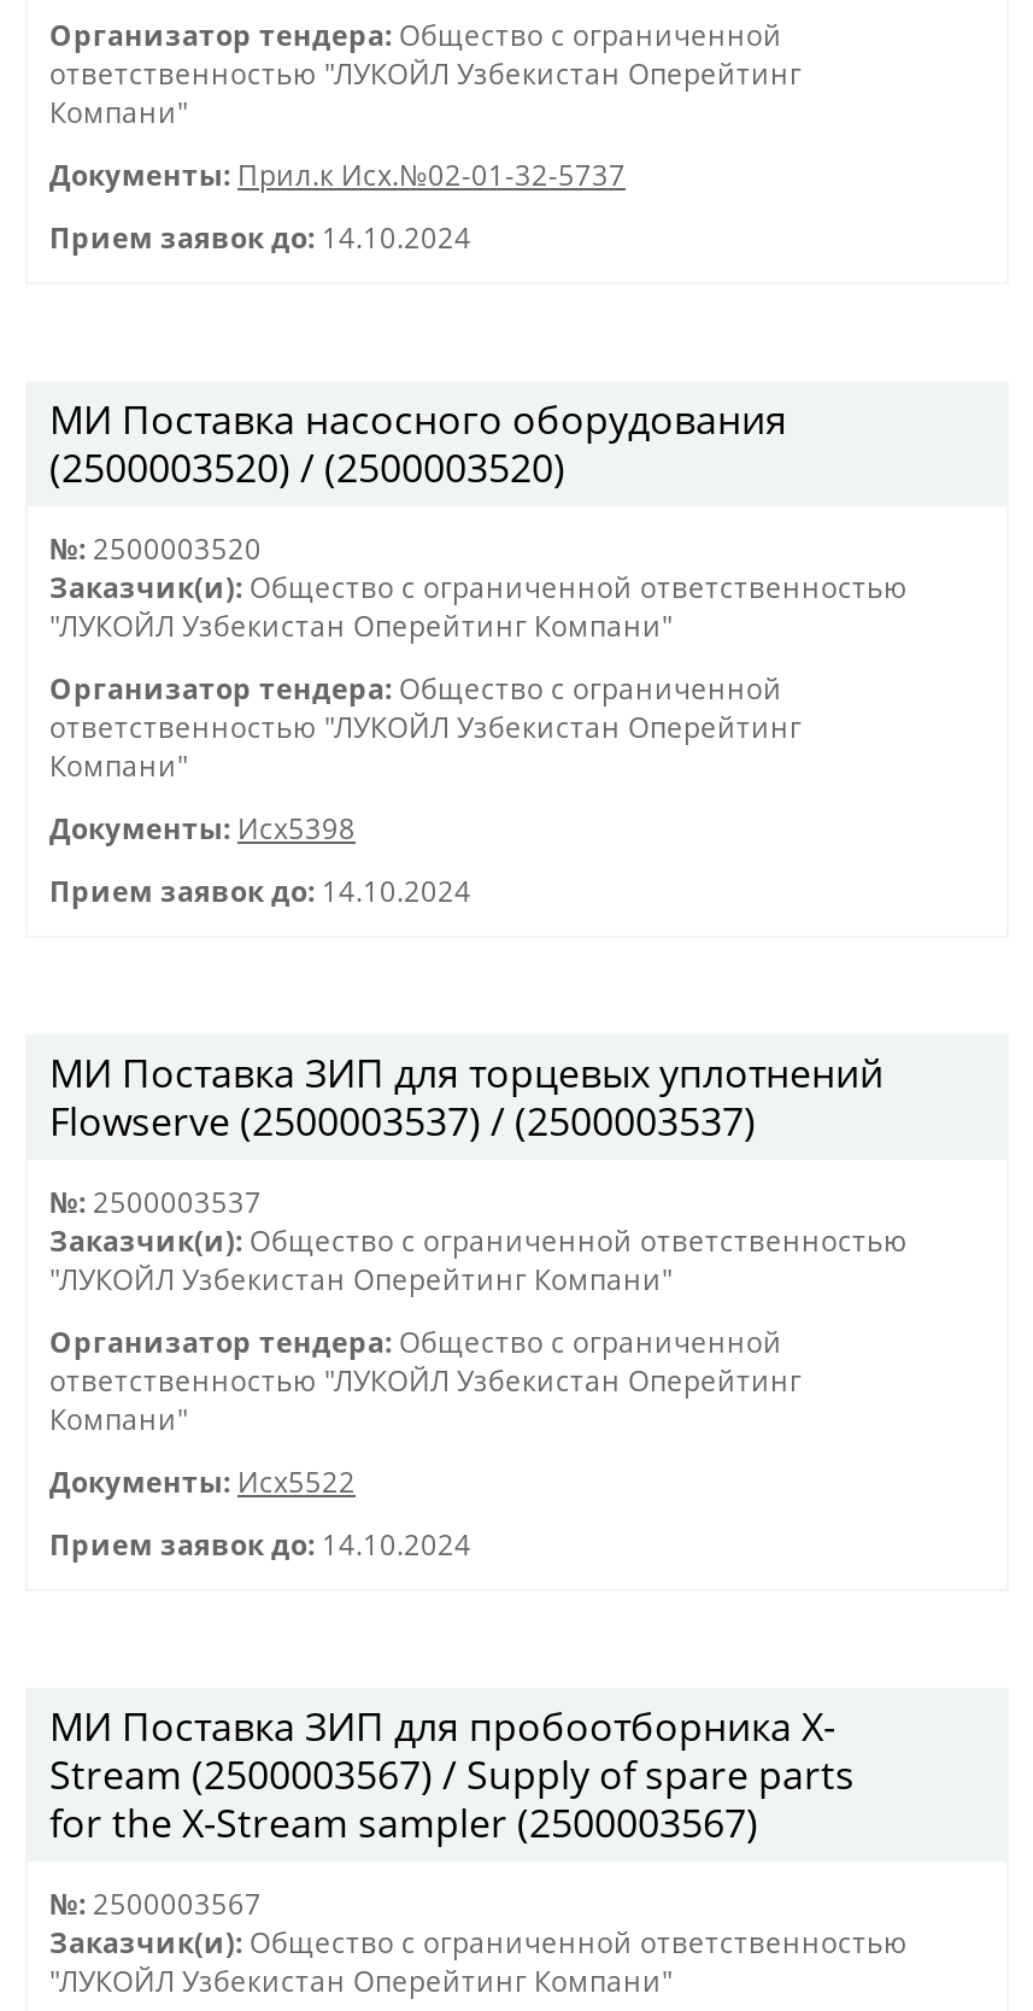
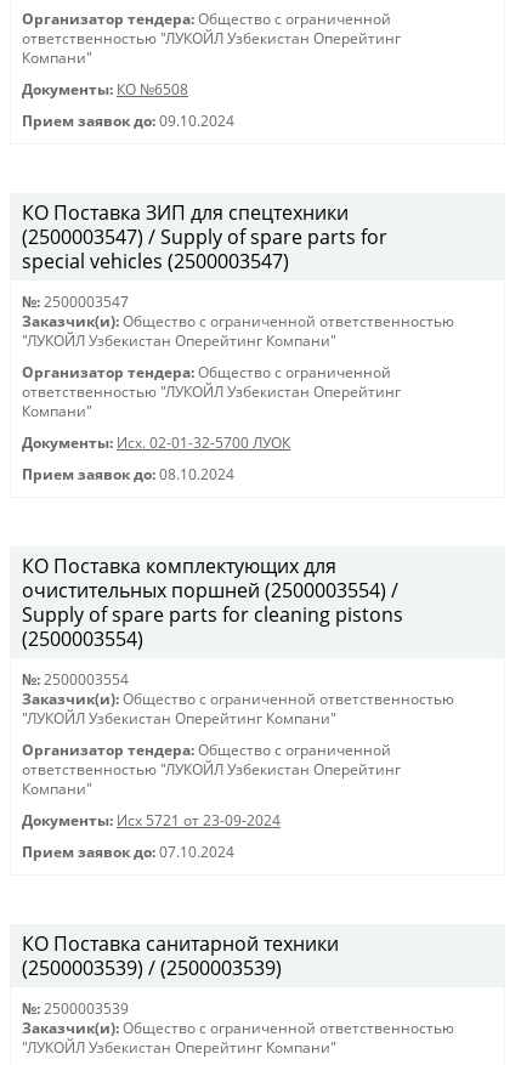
[49,157,626,193] Документы: Прил.к Исх.№02-01-32-5737 -> [22,80,188,98] Документы: КО №6508
[49,219,471,256] Прием заявок до: 14.10.2024 -> [22,112,234,130] Прием заявок до: 09.10.2024
[49,393,787,494] МИ Поставка насосного оборудования | (2500003520) / (2500003520) -> [22,199,387,274] КО Поставка ЗИП для спецтехники | (2500003547) / Supply of spare parts for | special vehicles (2500003547)
[49,530,262,567] №: 2500003520 -> [22,293,129,311] №: 2500003547
[49,810,356,846] Документы: Исх5398 -> [22,434,290,452] Документы: Исх. 02-01-32-5700 ЛУОК
[49,873,471,909] Прием заявок до: 14.10.2024 -> [22,465,234,483] Прием заявок до: 08.10.2024
[49,1046,884,1148] МИ Поставка ЗИП для торцевых уплотнений | Flowserve (2500003537) / (2500003537) -> [22,553,403,652] КО Поставка комплектующих для | очистительных поршней (2500003554) / | Supply of spare parts for cleaning pistons | (2500003554)
[49,1184,262,1220] №: 2500003537 -> [22,670,129,689] №: 2500003554
moved [49,1223,908,1437] -> [22,690,454,798]: Заказчик(и): Общество с ограниченной ответственностью | "ЛУКОЙЛ Узбекистан Оперейтинг Компани" | Организатор тендера: Общество с ограниченной | ответственностью "ЛУКОЙЛ Узбекистан Оперейтинг | Компани"
[49,1464,356,1500] Документы: Исх5522 -> [22,811,281,829] Документы: Исх 5721 от 23-09-2024
[49,1526,471,1563] Прием заявок до: 14.10.2024 -> [22,843,234,861] Прием заявок до: 07.10.2024
[49,1700,855,1849] МИ Поставка ЗИП для пробоотборника X- | Stream (2500003567) / Supply of spare parts | for the X-Stream sampler (2500003567) -> [22,930,339,981] КО Поставка санитарной техники | (2500003539) / (2500003539)
[49,1886,262,1922] №: 2500003567 -> [22,999,129,1018] №: 2500003539

